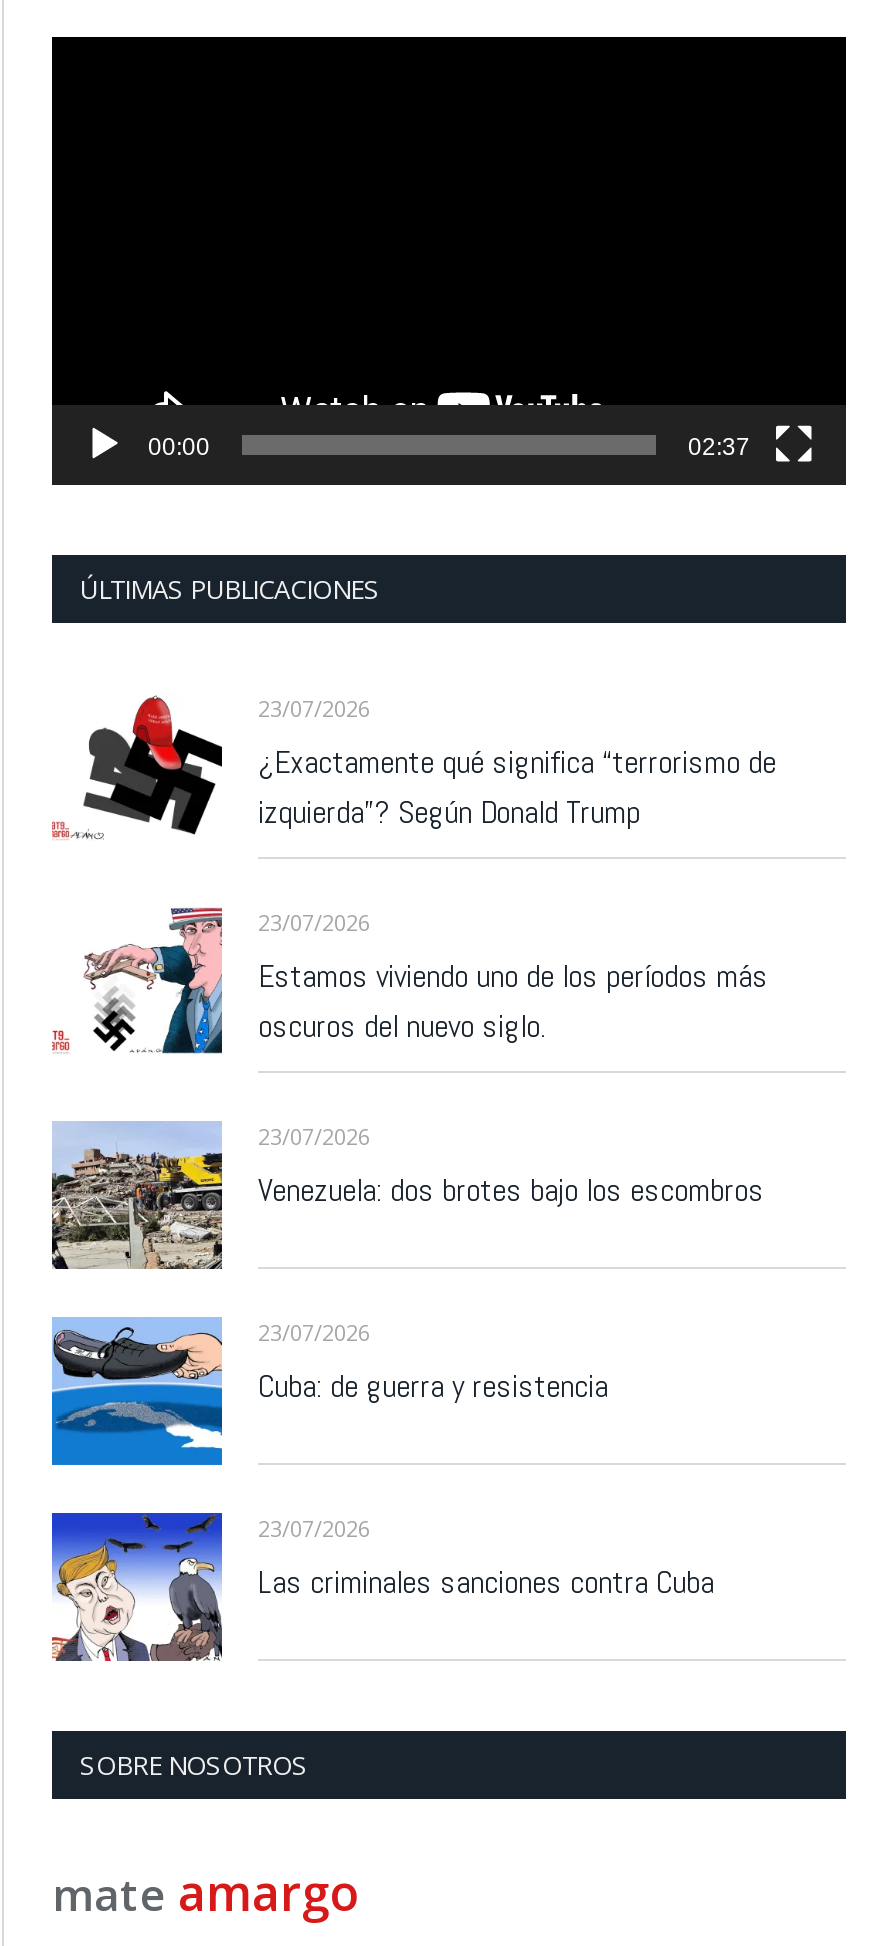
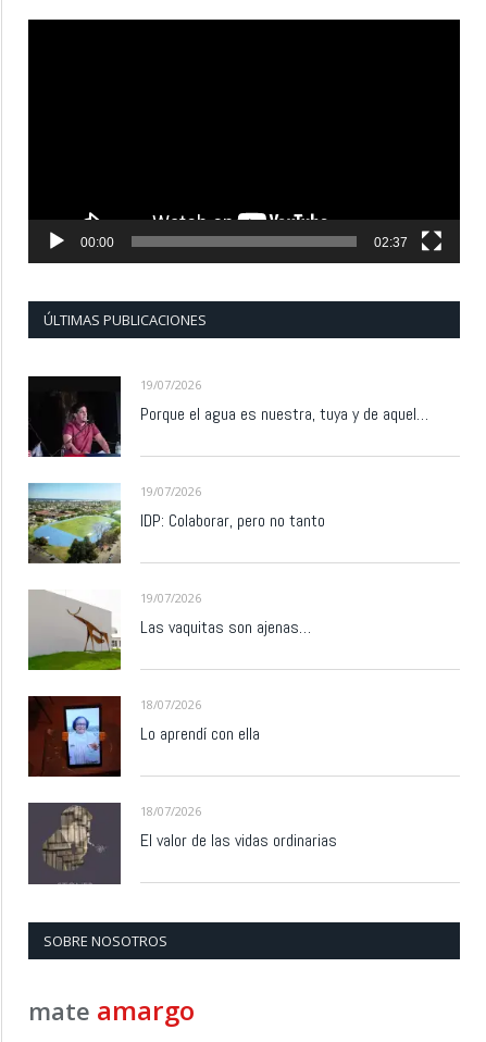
[52,693,776,841] [image] | 23/07/2026 | ¿Exactamente qué significa “terrorismo de | izquierda”? Según Donald Trump -> [27,375,428,458] [image] | 19/07/2026 | Porque el agua es nuestra, tuya y de aquel…
[52,907,768,1057] [image] | 23/07/2026 | Estamos viviendo uno de los períodos más | oscuros del nuevo siglo. -> [27,482,325,565] [image] | 19/07/2026 | IDP: Colaborar, pero no tanto
[52,1121,764,1271] [image] | 23/07/2026 | Venezuela: dos brotes bajo los escombros -> [28,590,311,671] [image] | 19/07/2026 | Las vaquitas son ajenas…
[50,1317,608,1467] [image] | 23/07/2026 | Cuba: de guerra y resistencia -> [27,695,260,778] [image] | 18/07/2026 | Lo aprendí con ella
[50,1511,714,1663] [image] | 23/07/2026 | Las criminales sanciones contra Cuba -> [27,802,337,885] [image] | 18/07/2026 | El valor de las vidas ordinarias

